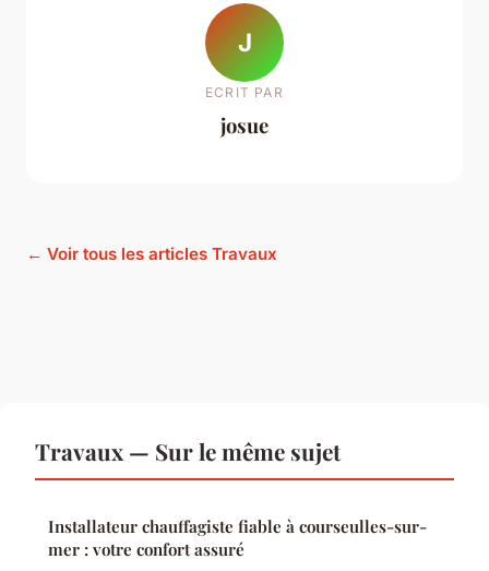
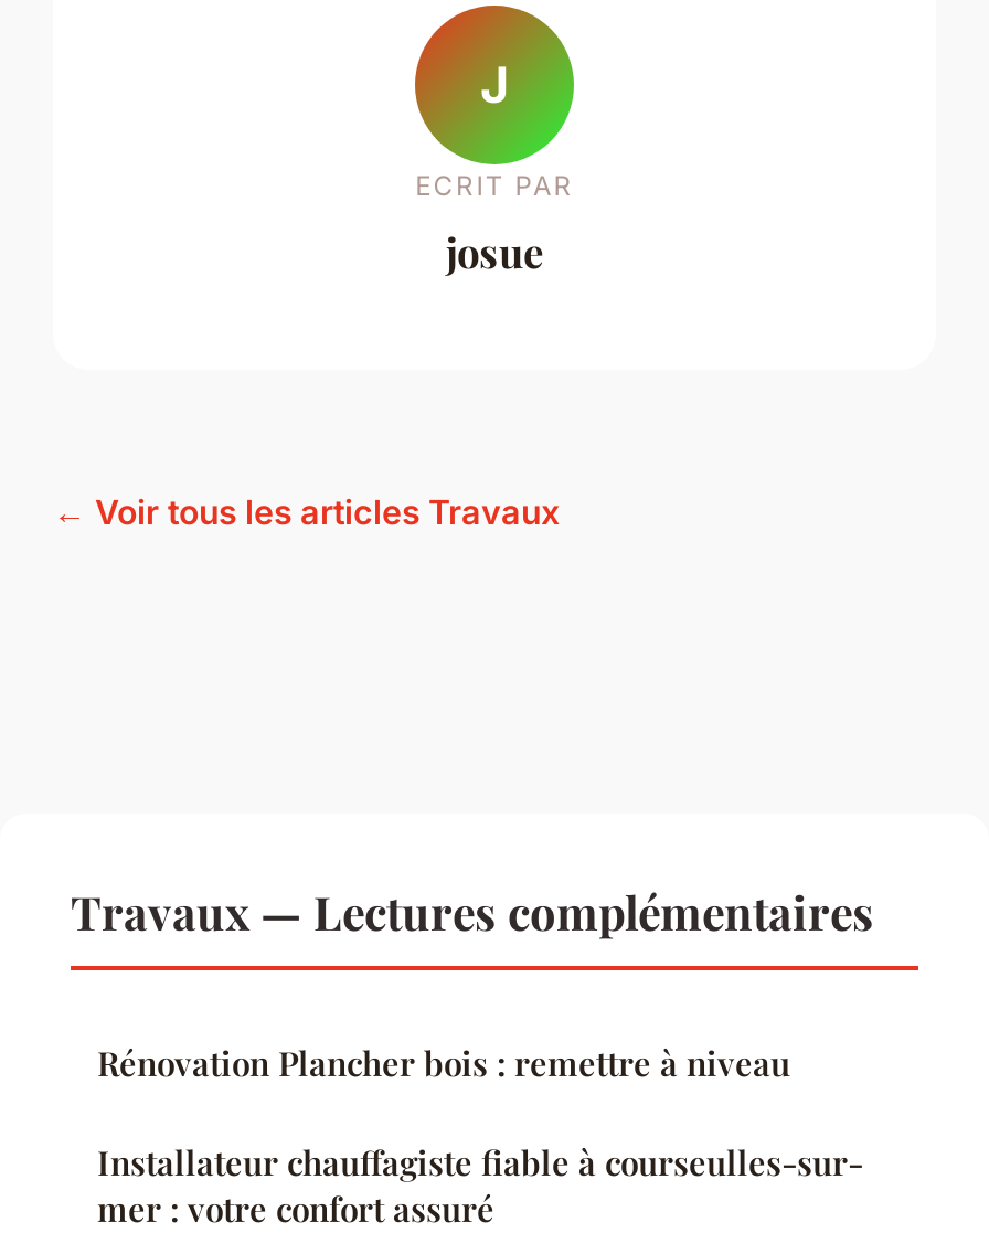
[35,436,341,466] Travaux — Sur le même sujet -> [71,881,874,1086] Travaux — Lectures complémentaires | Rénovation Plancher bois : remettre à niveau

